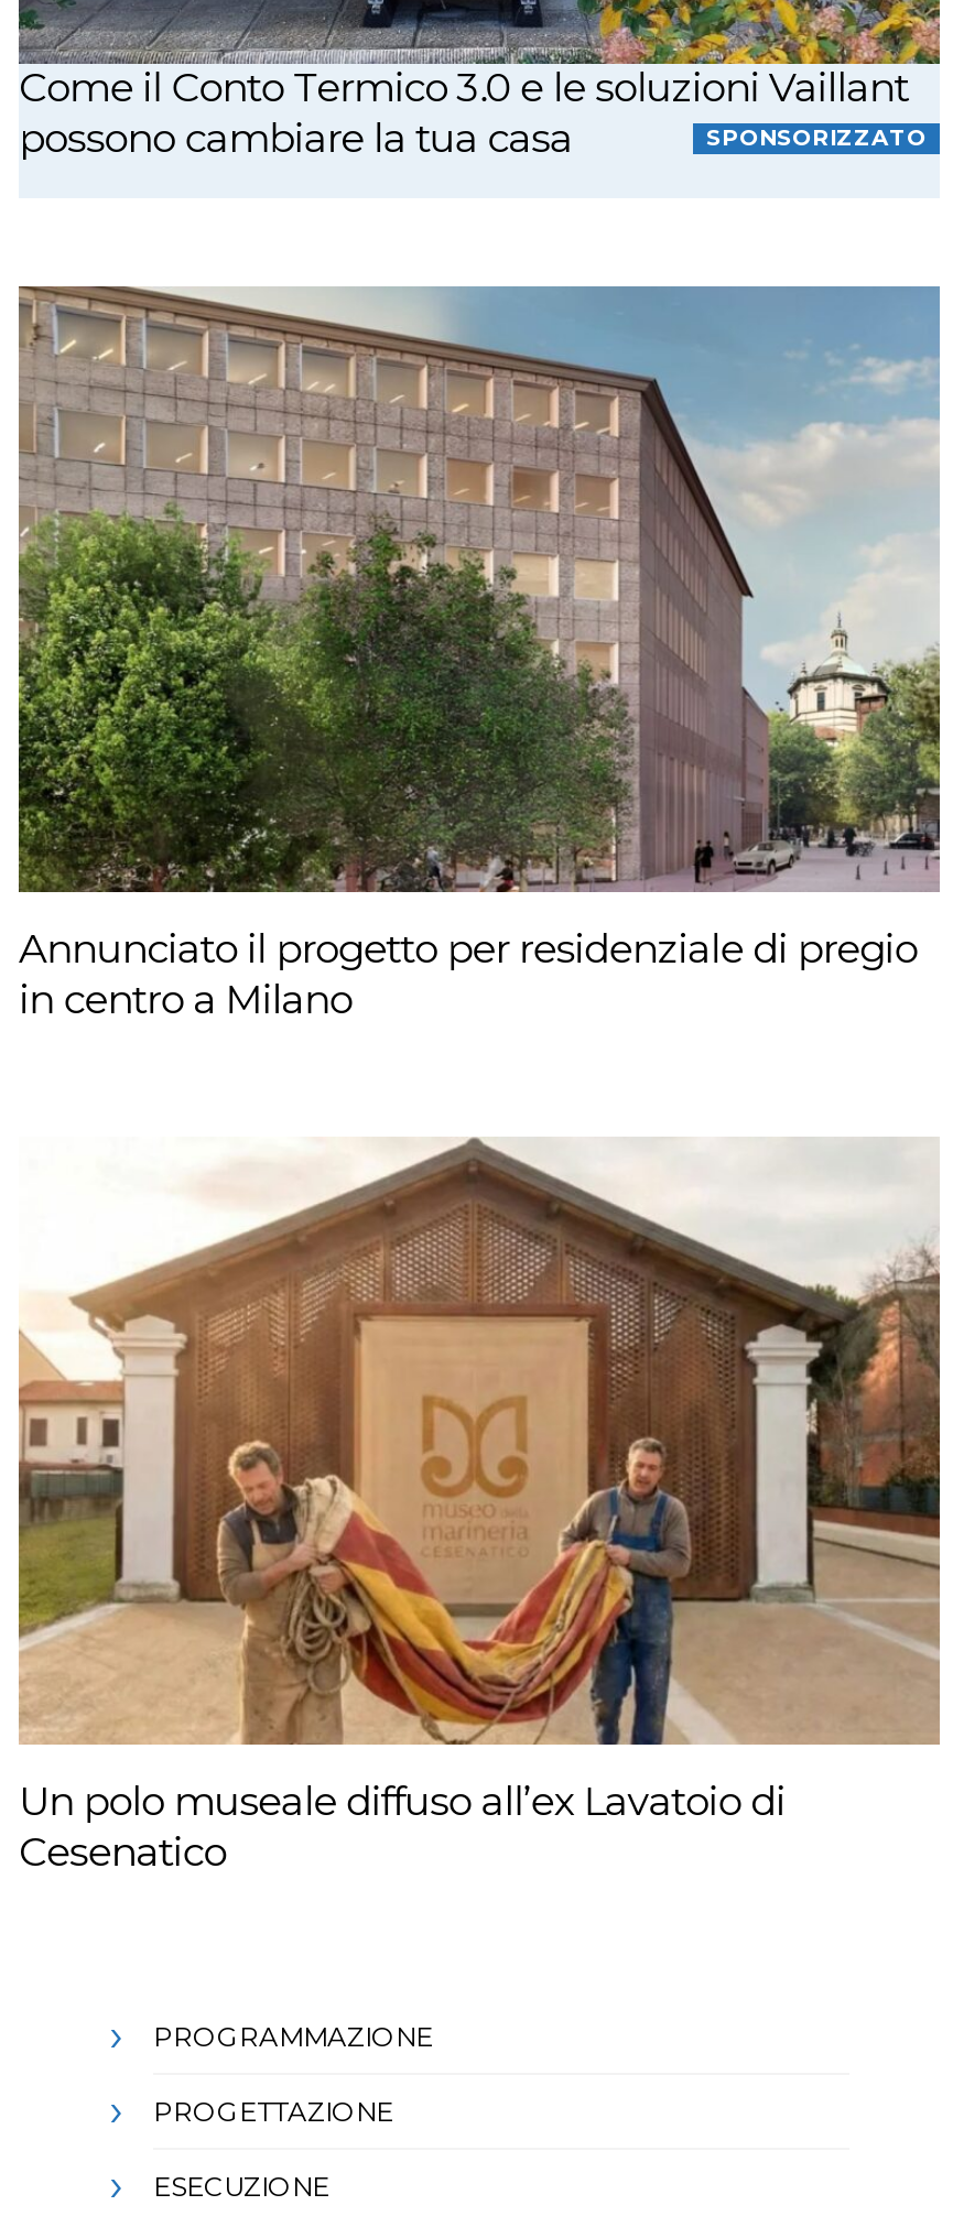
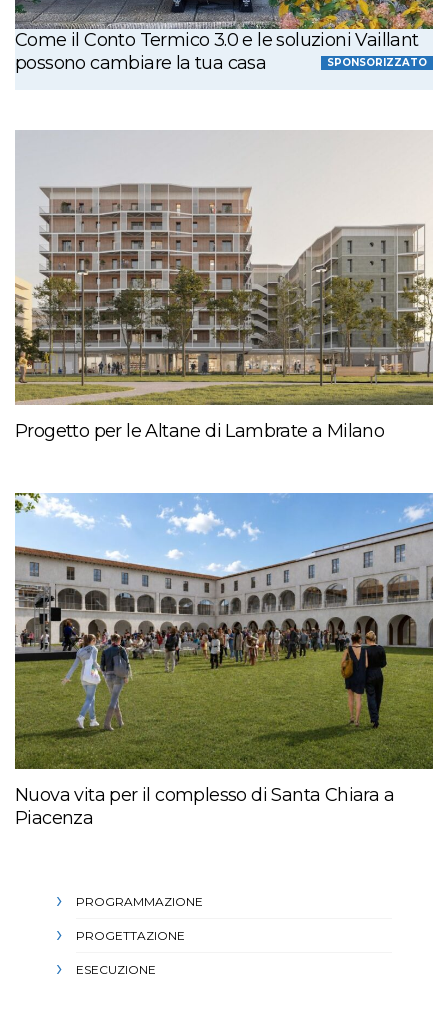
[17,284,940,1025] [image] | Annunciato il progetto per residenziale di pregio | in centro a Milano -> [15,131,433,442] [image] | Progetto per le Altane di Lambrate a Milano
[19,1137,940,1877] [image] | Un polo museale diffuso all’ex Lavatoio di | Cesenatico -> [14,492,434,829] [image] | Nuova vita per il complesso di Santa Chiara a | Piacenza

